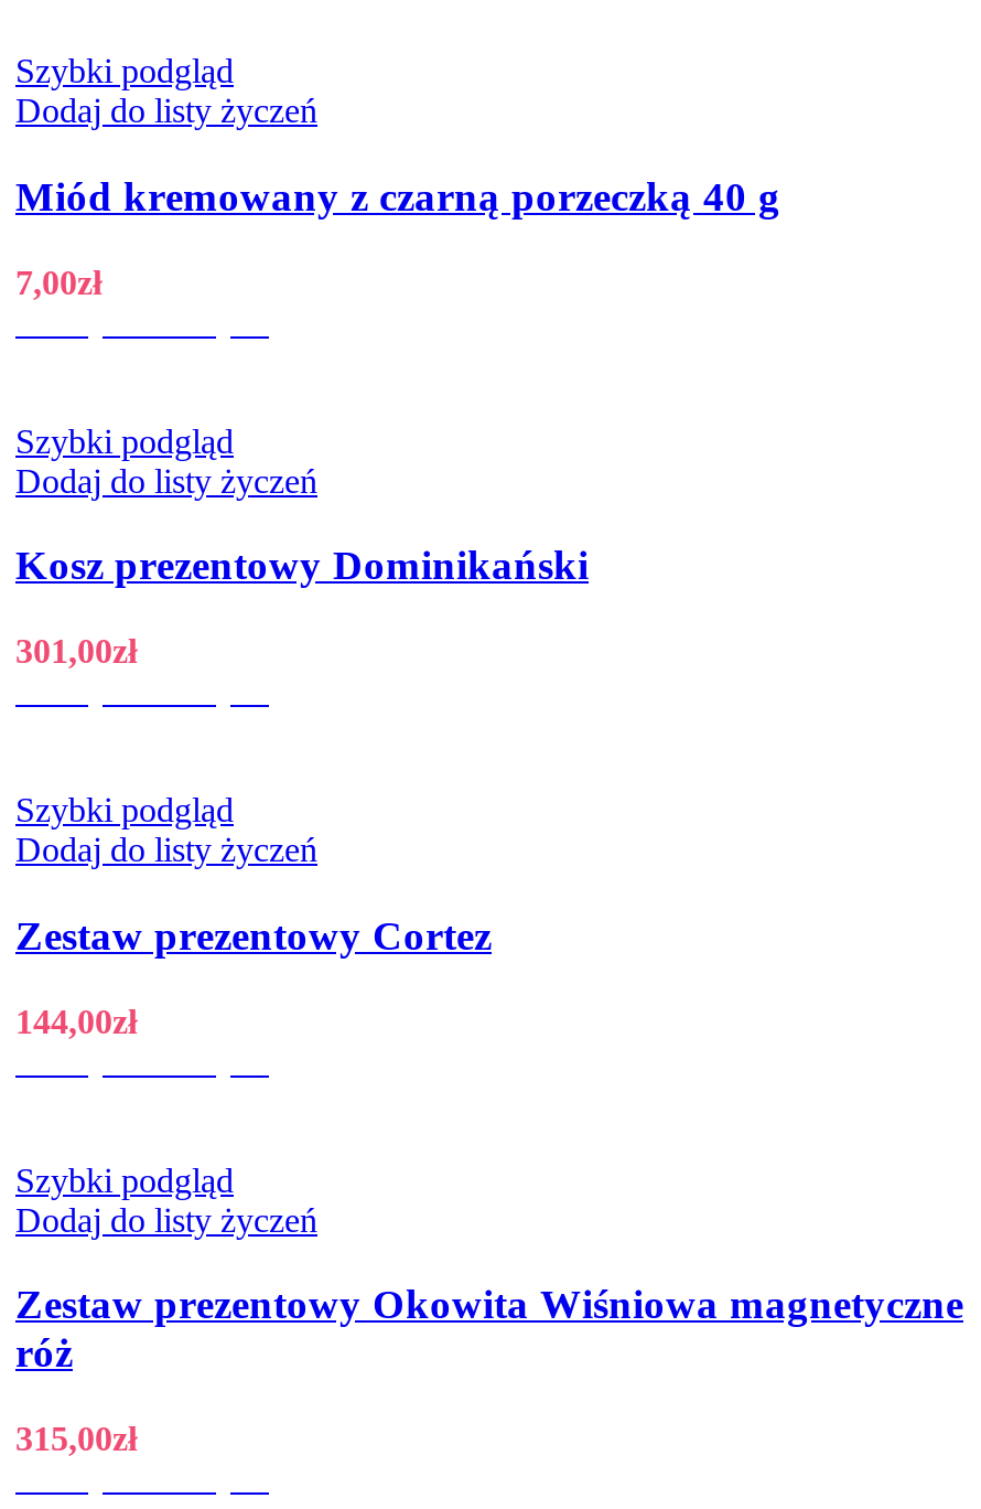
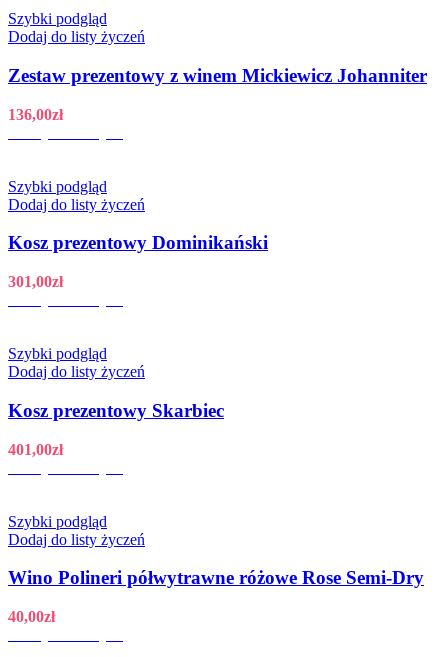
[15,173,780,220] Miód kremowany z czarną porzeczką 40 g -> [8,65,427,86] Zestaw prezentowy z winem Mickiewicz Johanniter
[15,263,101,300] 7,00zł -> [8,106,63,123] 136,00zł
[15,912,492,958] Zestaw prezentowy Cortez -> [8,400,224,421] Kosz prezentowy Skarbiec
[15,1002,137,1039] 144,00zł -> [8,441,63,458] 401,00zł
[15,1281,963,1376] Zestaw prezentowy Okowita Wiśniowa magnetyczne | róż -> [8,567,424,588] Wino Polineri półwytrawne różowe Rose Semi-Dry
[15,1420,137,1457] 315,00zł -> [8,608,55,625] 40,00zł

